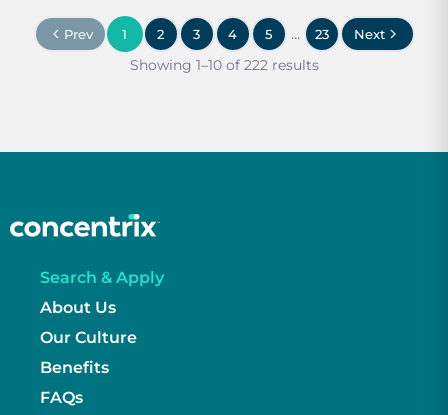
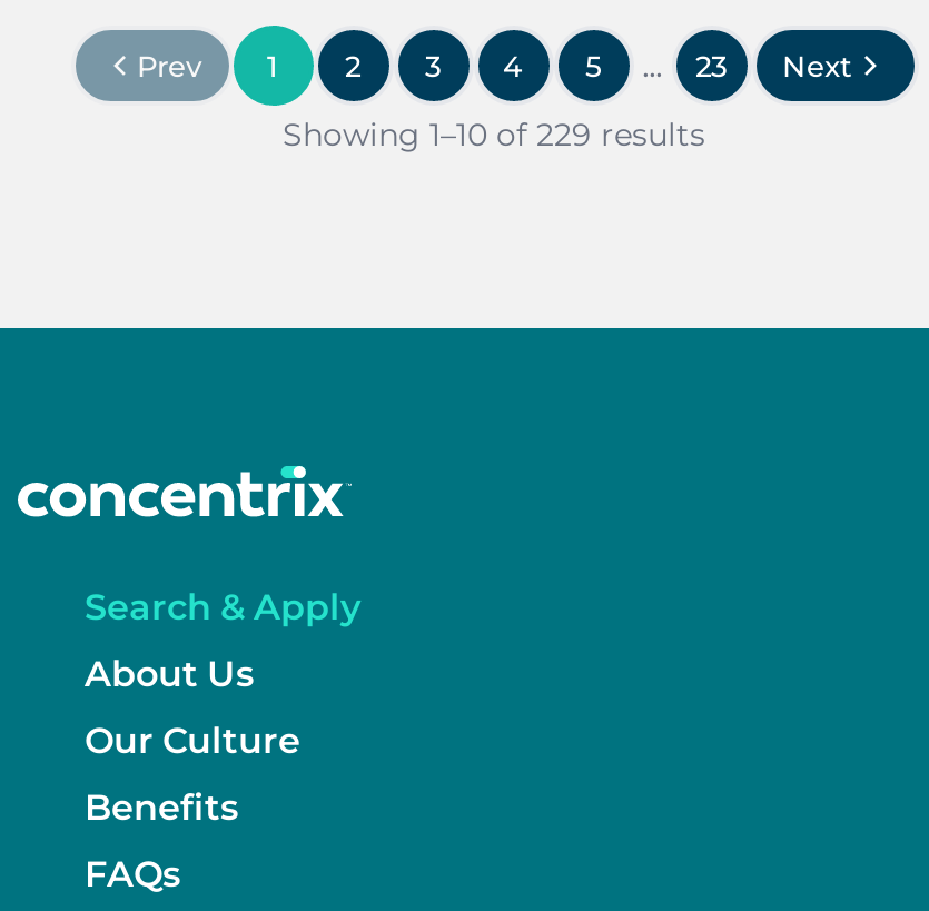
[129,56,318,74] Showing 1–10 of 222 results -> [283,115,705,155] Showing 1–10 of 229 results

